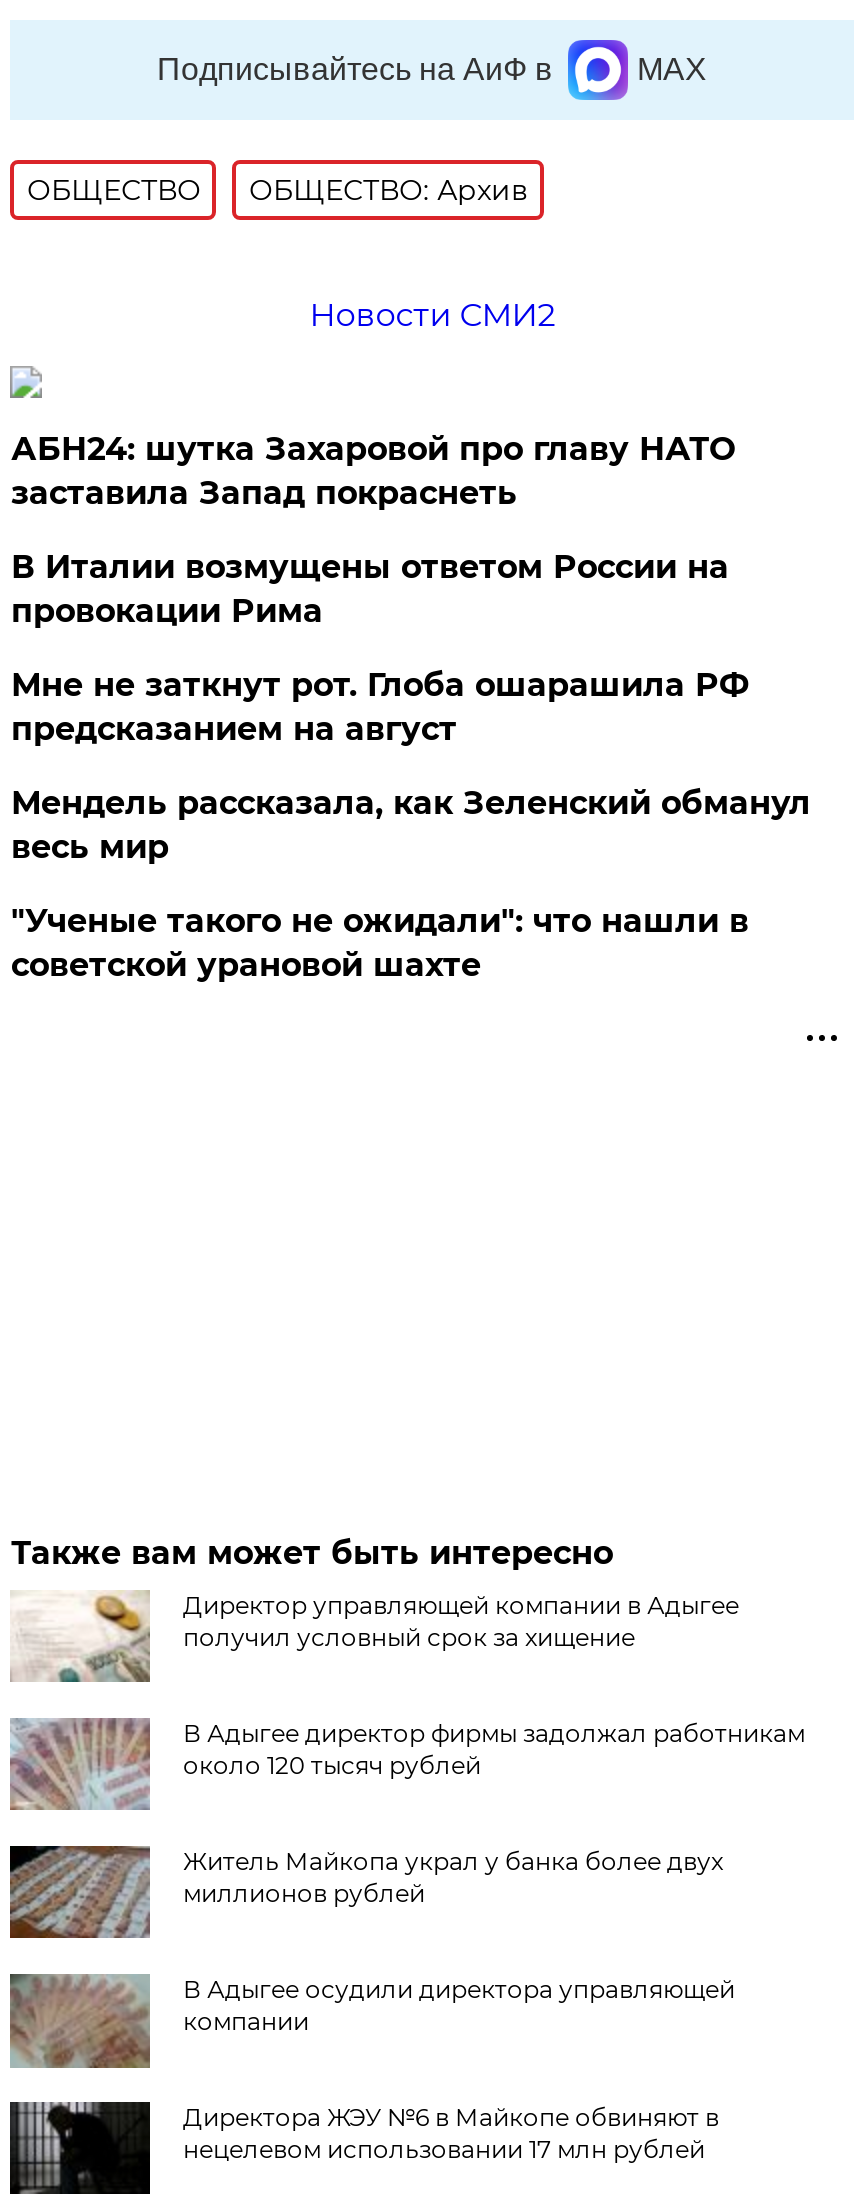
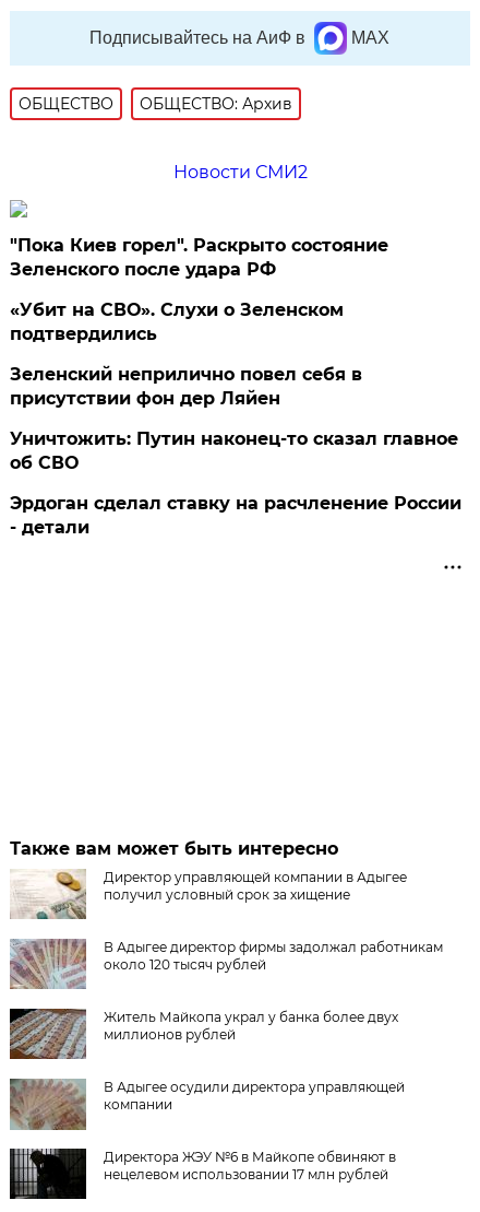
[11,430,735,512] АБН24: шутка Захаровой про главу НАТО | заставила Запад покраснеть -> [10,235,389,280] "Пока Киев горел". Раскрыто состояние | Зеленского после удара РФ
[11,548,729,630] В Италии возмущены ответом России на | провокации Рима -> [10,299,344,344] «Убит на СВО». Слухи о Зеленском | подтвердились
[11,666,749,748] Мне не заткнут рот. Глоба ошарашила РФ | предсказанием на август -> [10,364,363,409] Зеленский неприлично повел cебя в | присутствии фон дер Ляйен
[11,784,811,866] Мендель рассказала, как Зеленский обманул | весь мир -> [10,428,459,473] Уничтожить: Путин наконец-то сказал главное | об СВО
[11,902,749,984] "Ученые такого не ожидали": что нашли в | советской урановой шахте -> [10,493,462,537] Эрдоган сделал ставку на расчленение России | - детали

